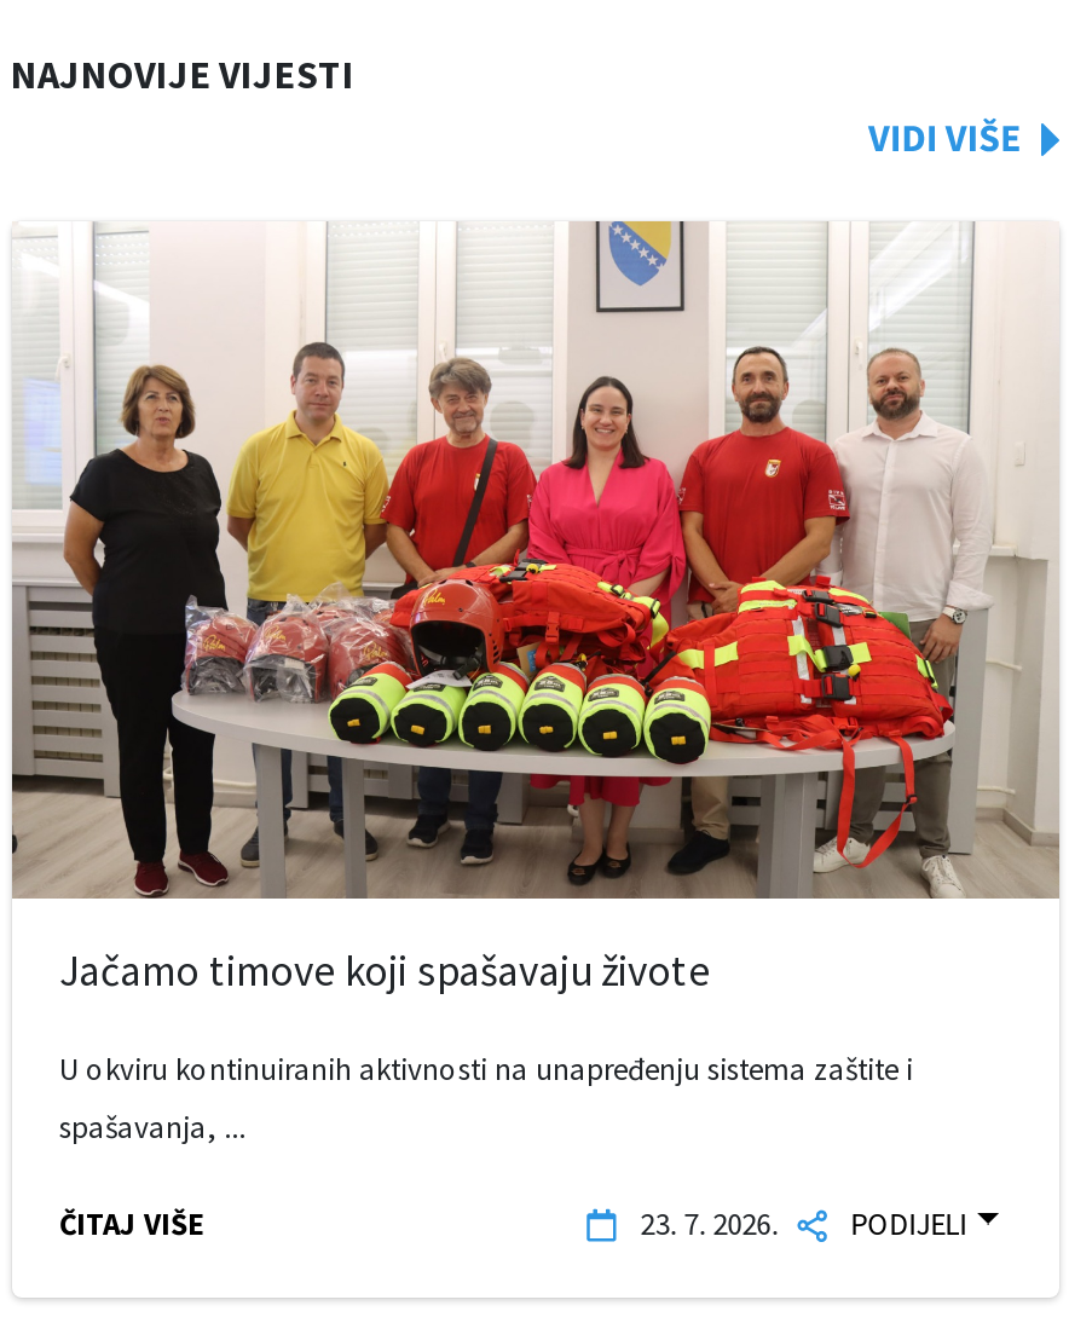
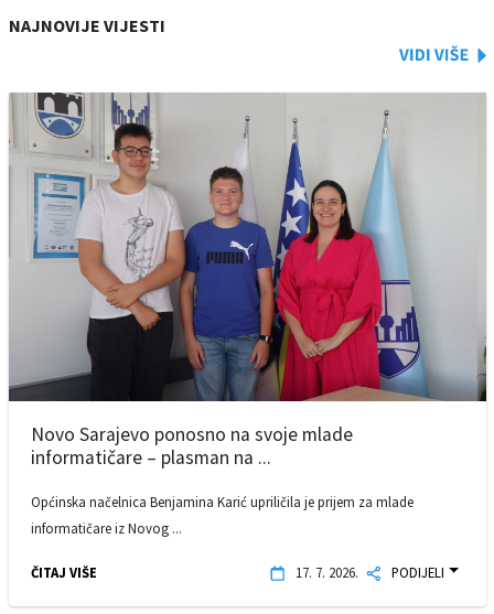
[12,221,1059,998] [image] | Jačamo timove koji spašavaju živote -> [9,91,486,470] [image] | Novo Sarajevo ponosno na svoje mlade | informatičare – plasman na ...
[59,1049,913,1088] U okviru kontinuiranih aktivnosti na unapređenju sistema zaštite i -> [30,493,413,511] Općinska načelnica Benjamina Karić upriličila je prijem za mlade
[59,1107,245,1146] spašavanja, ... -> [30,519,181,537] informatičare iz Novog ...
[633,1204,967,1243] 23. 7. 2026. PODIJELI -> [292,564,444,581] 17. 7. 2026. PODIJELI

